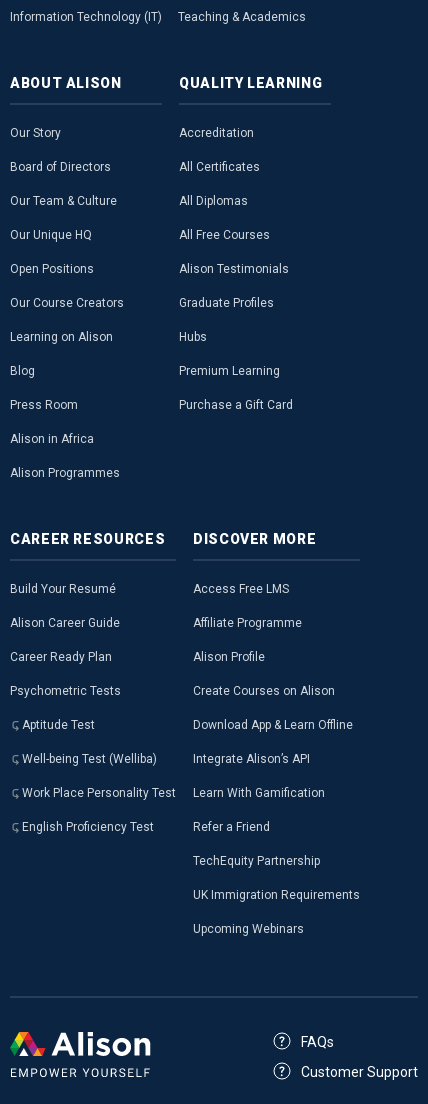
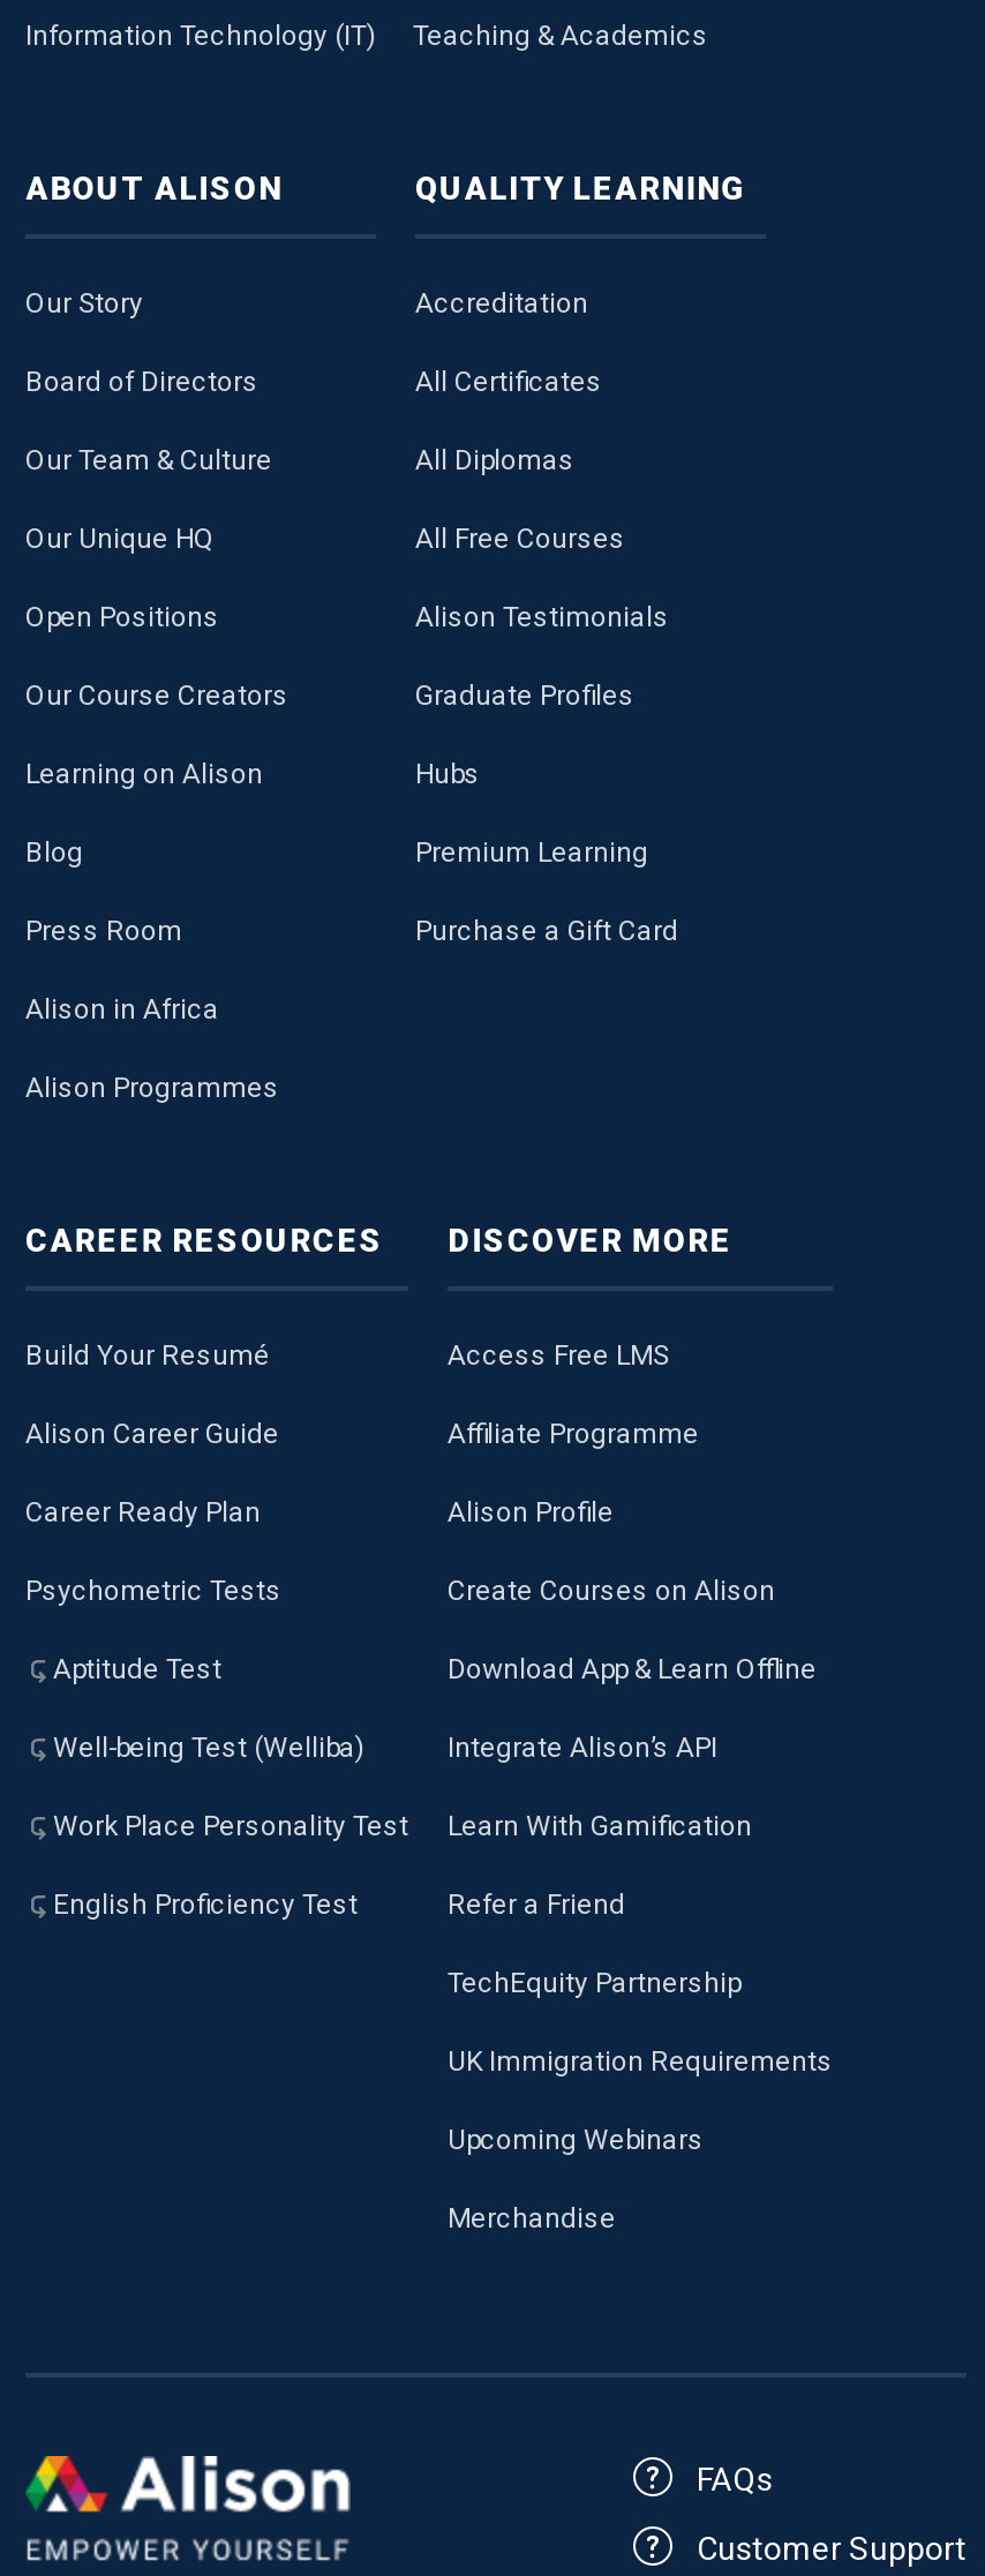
none -> [448,2201,616,2233] Merchandise

